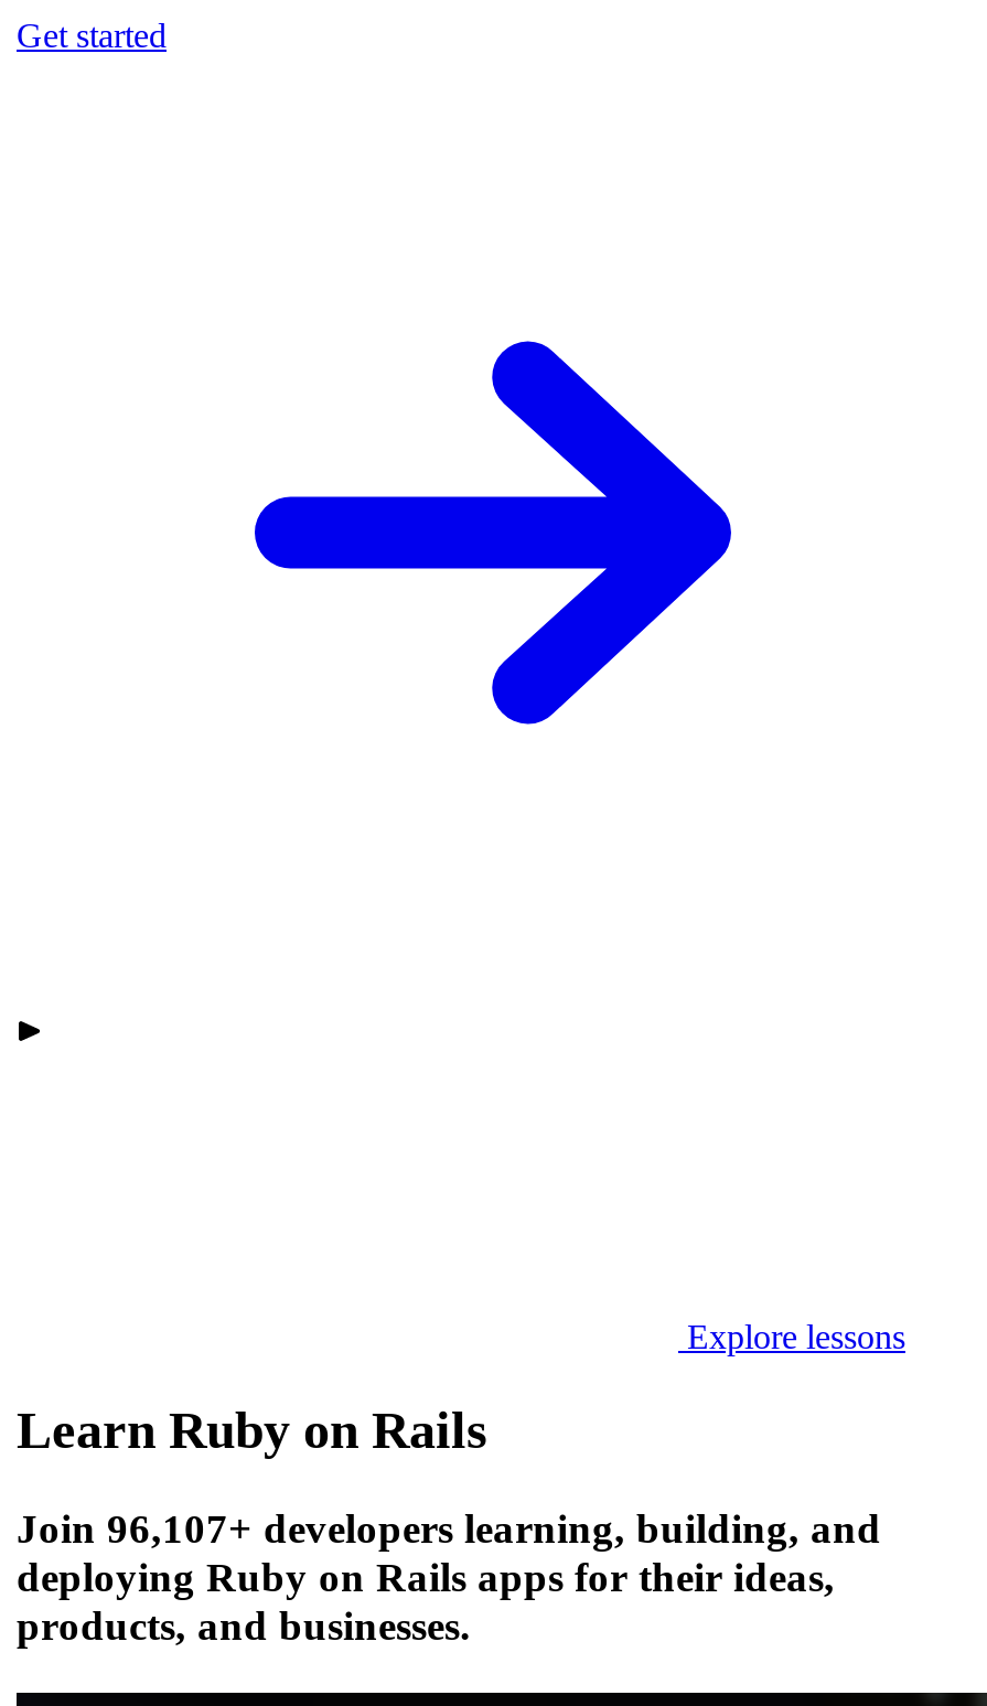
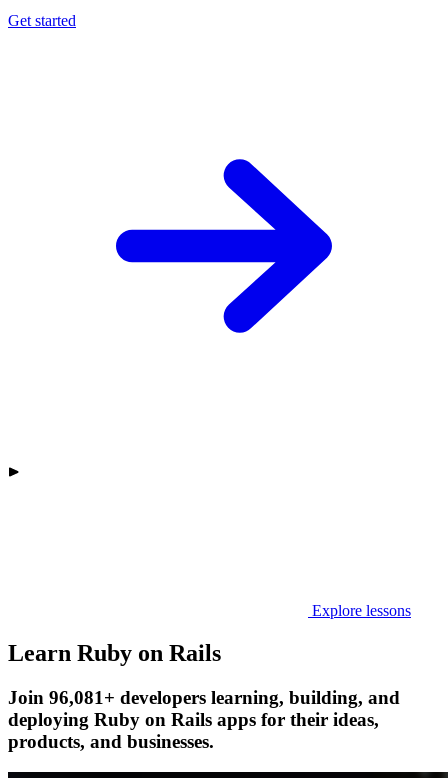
[17,1505,881,1551] Join 96,107+ developers learning, building, and -> [8,687,400,708] Join 96,081+ developers learning, building, and

